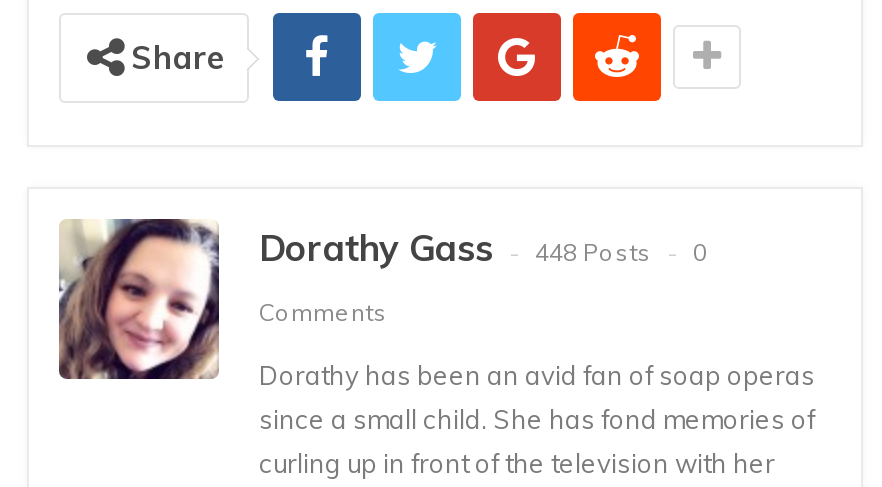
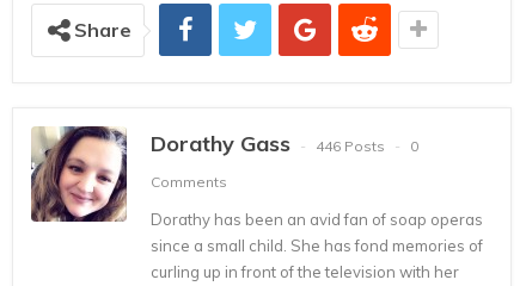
[259,225,707,271] Dorathy Gass 448 Posts 0 -> [151,130,418,157] Dorathy Gass 446 Posts 0

